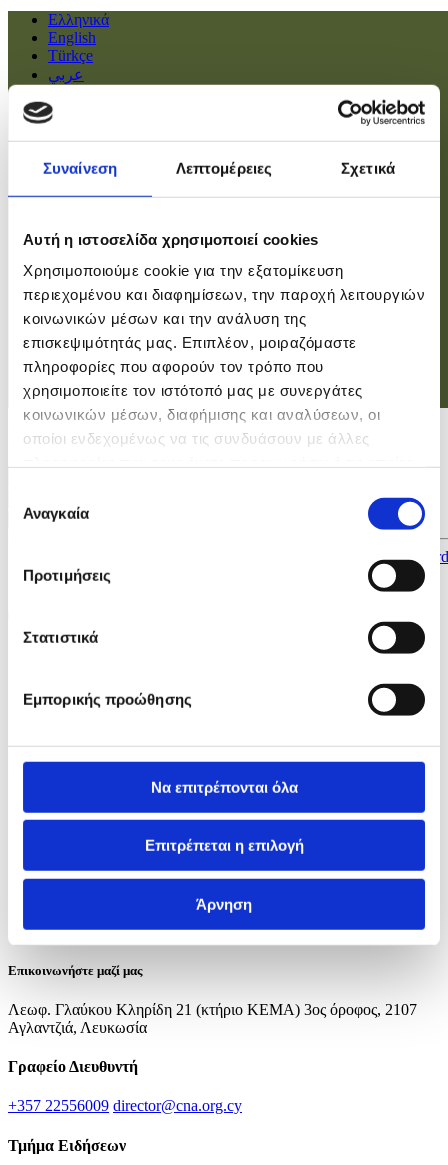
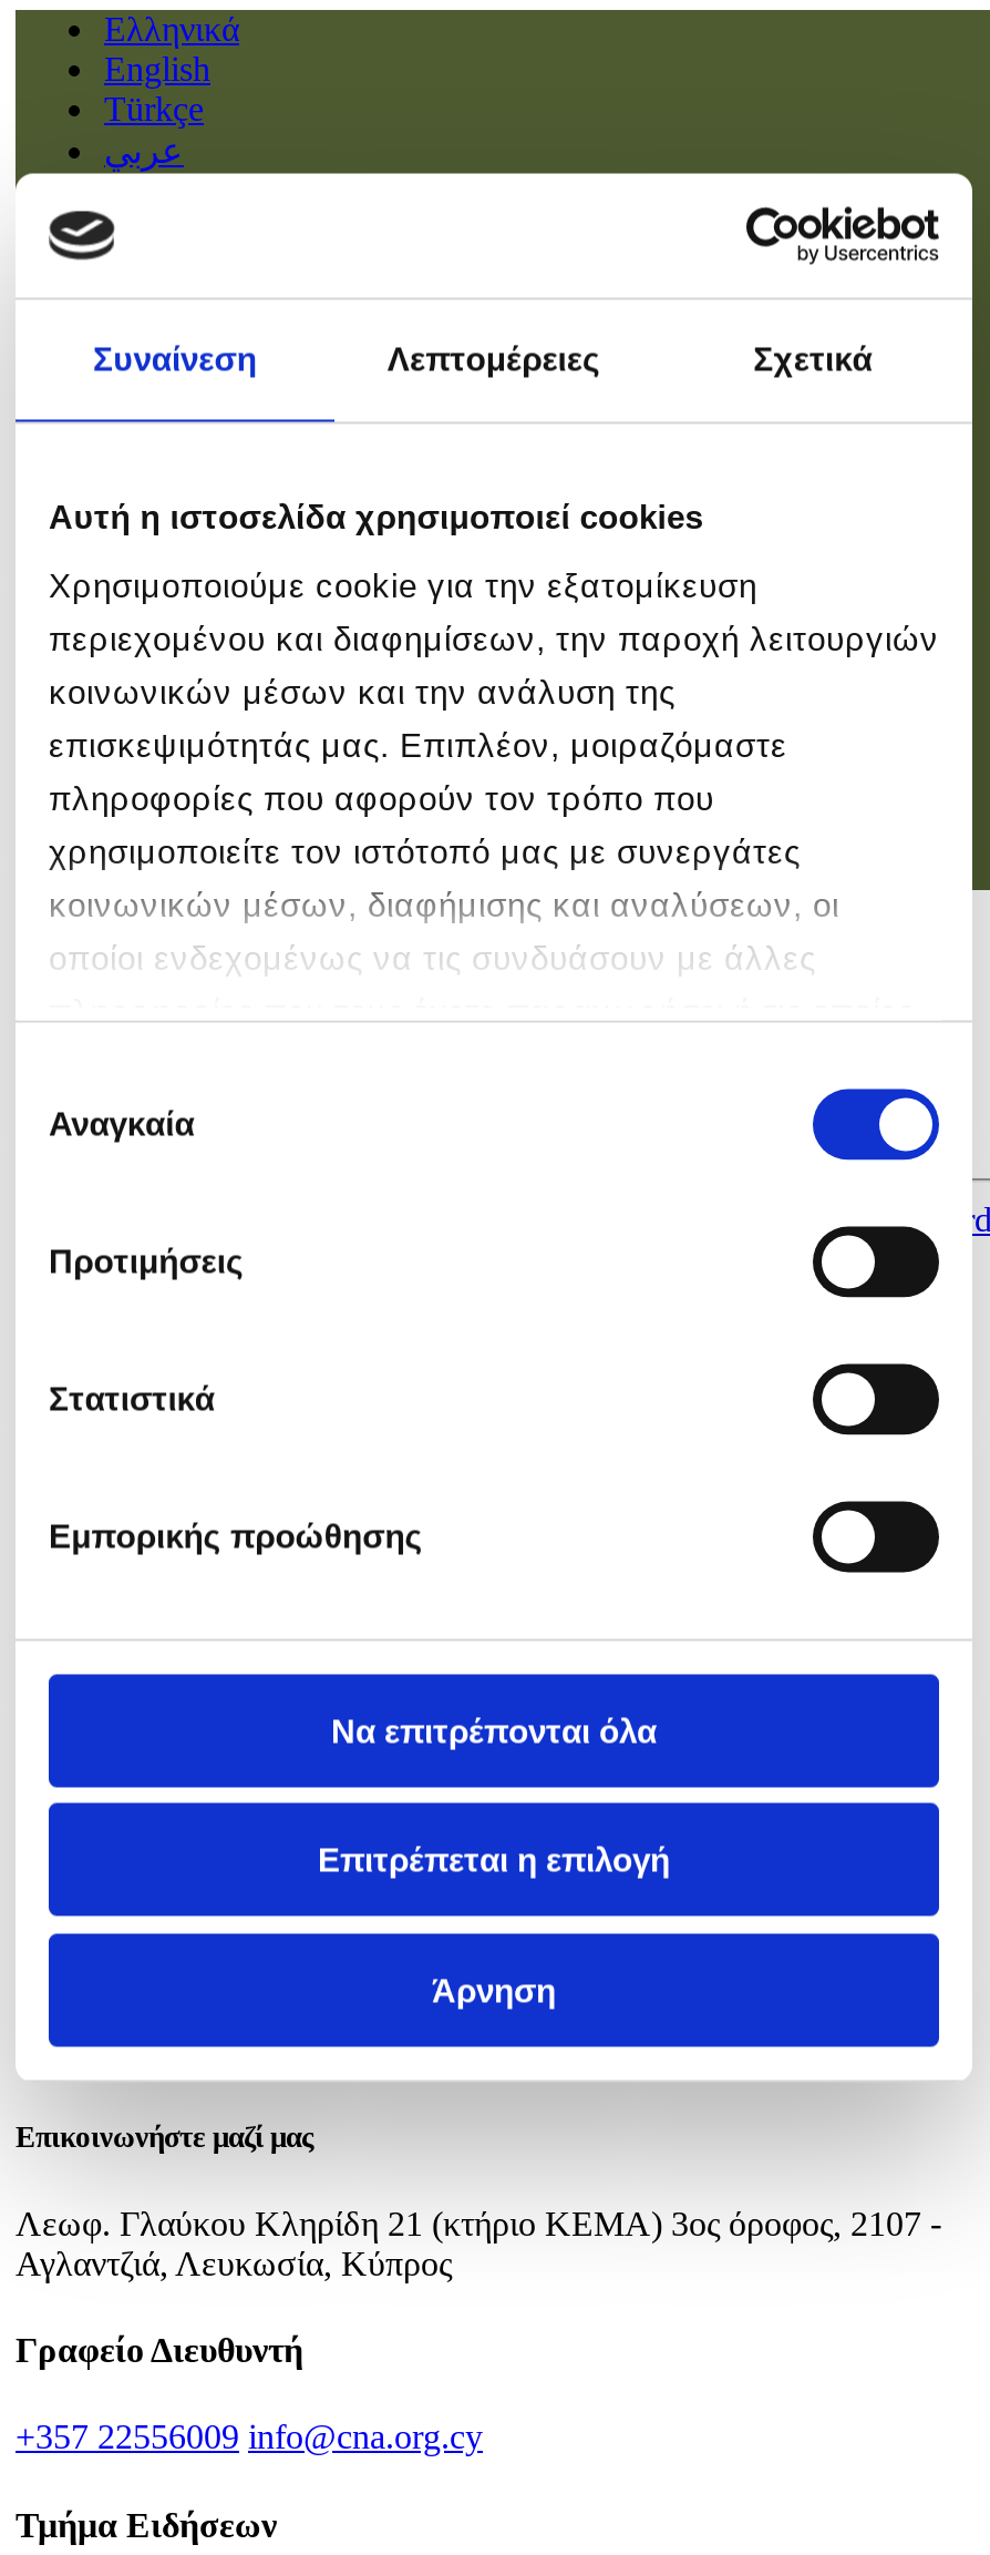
[8,1001,417,1036] Λεωφ. Γλαύκου Κληρίδη 21 (κτήριο ΚΕΜΑ) 3ος όροφος, 2107 | Αγλαντζιά, Λευκωσία -> [16,2205,941,2282] Λεωφ. Γλαύκου Κληρίδη 21 (κτήριο ΚΕΜΑ) 3ος όροφος, 2107 - | Αγλαντζιά, Λευκωσία, Κύπρος
[8,1097,242,1114] +357 22556009 director@cna.org.cy -> [16,2419,483,2456] +357 22556009 info@cna.org.cy

